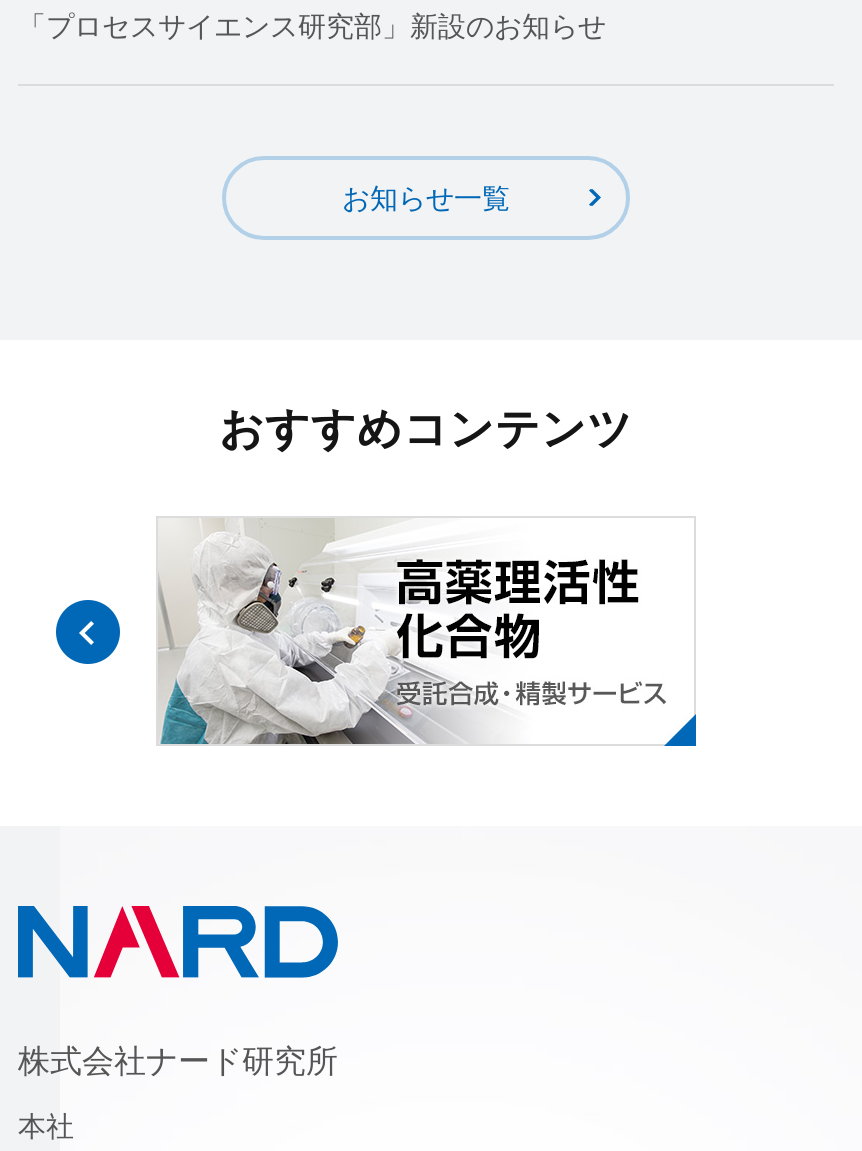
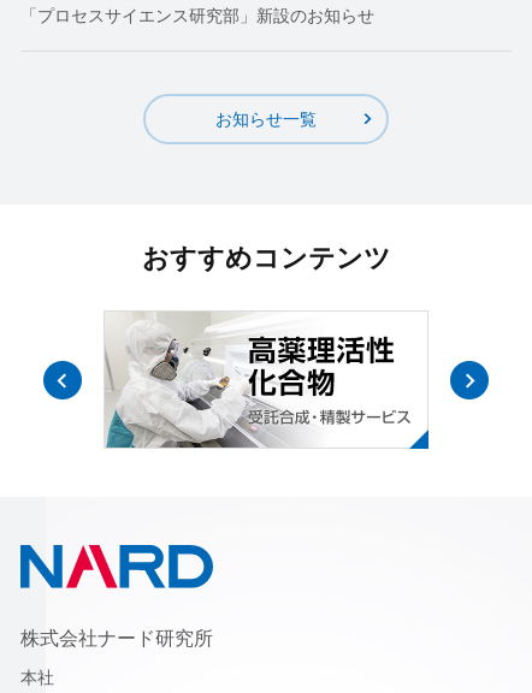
none -> [449,360,490,401] [image]

